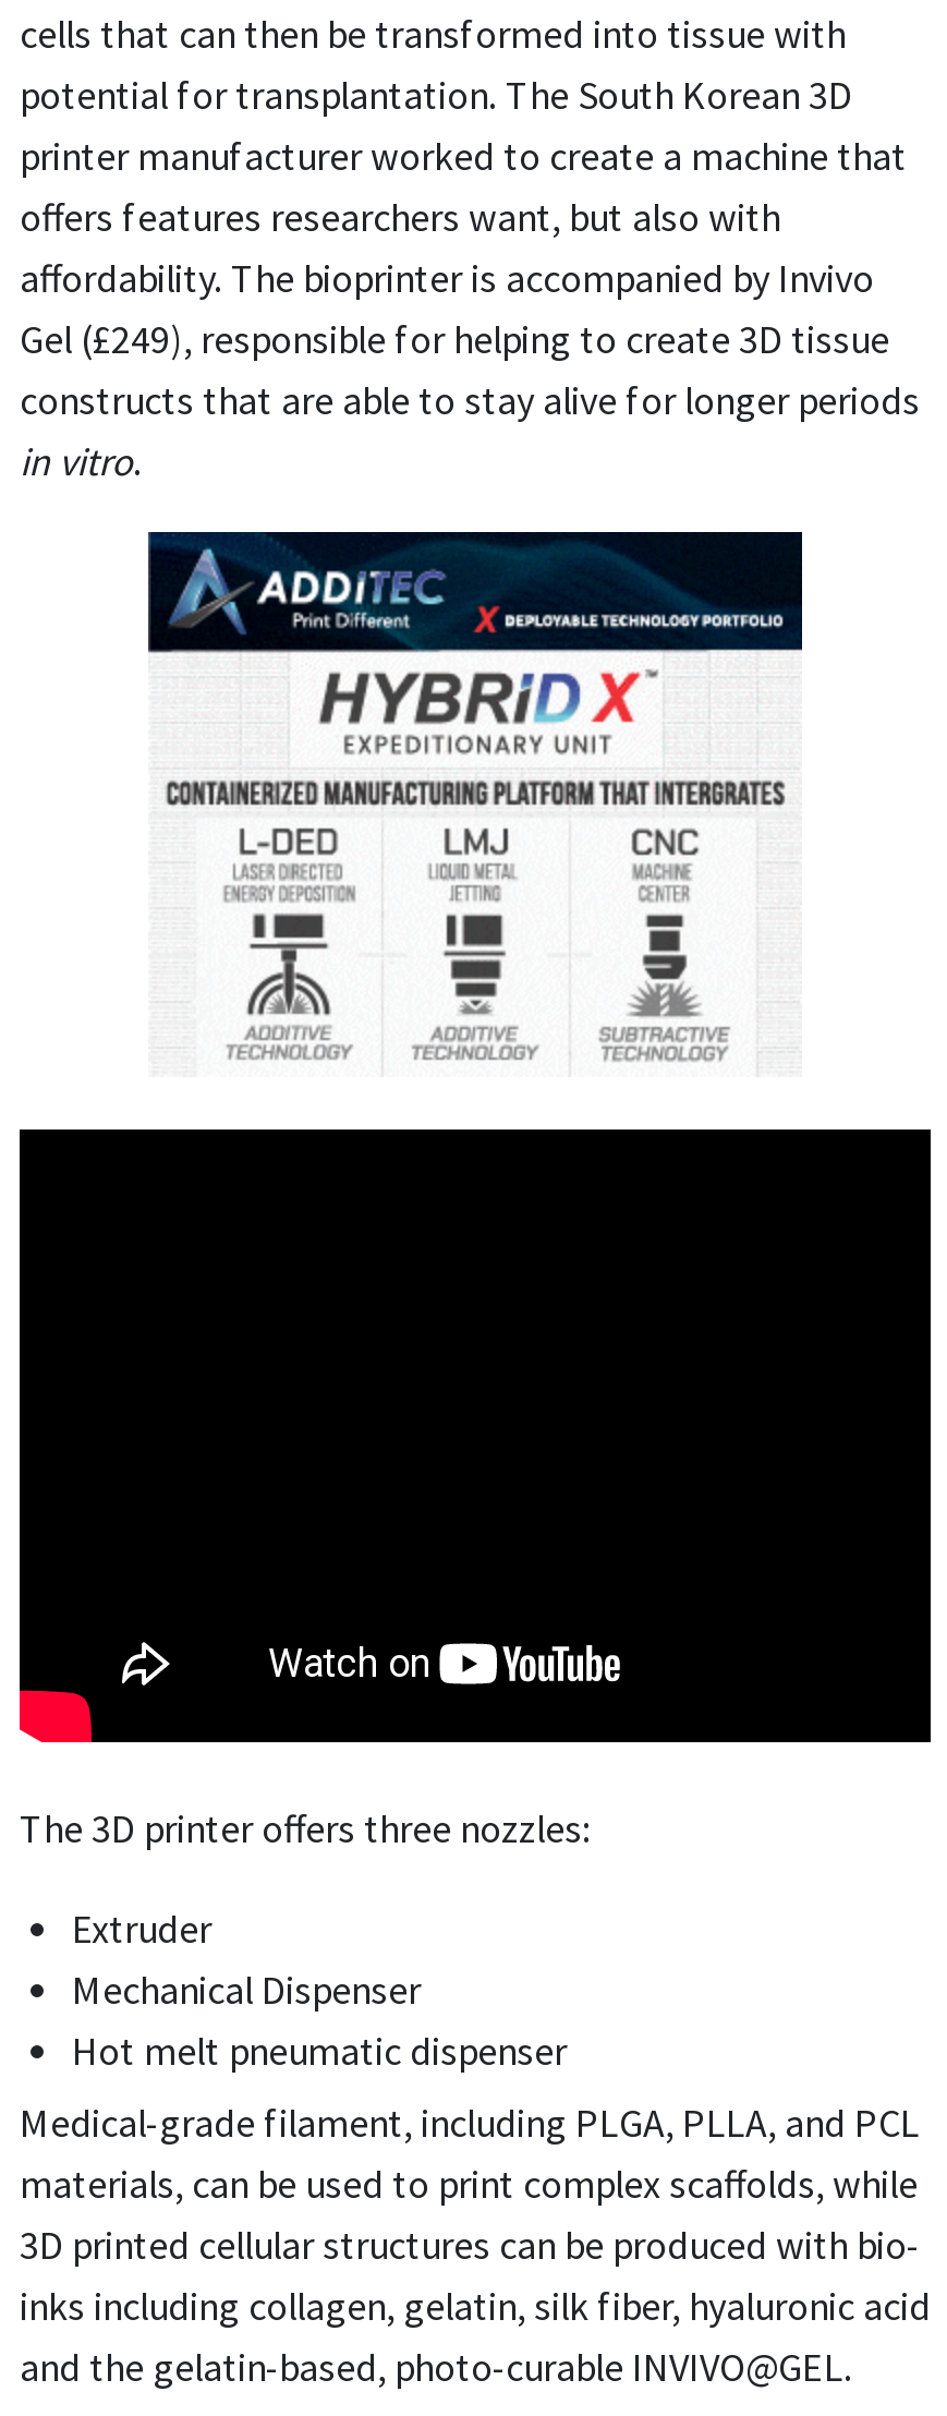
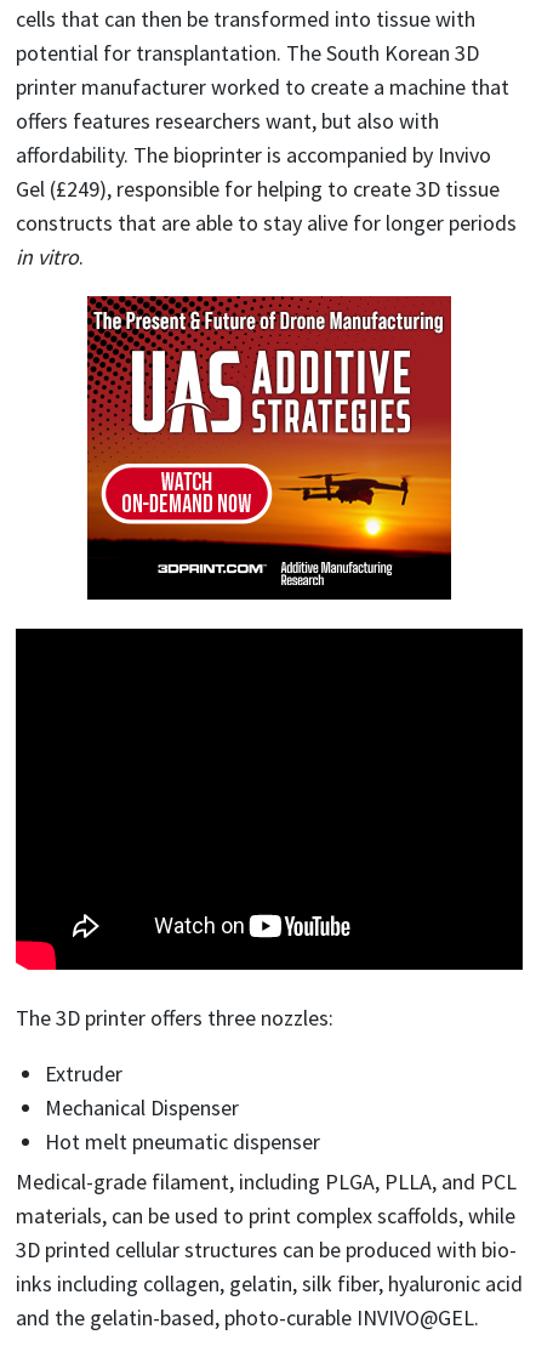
[146,530,804,1077] [image] -> [86,295,452,601] [image]

